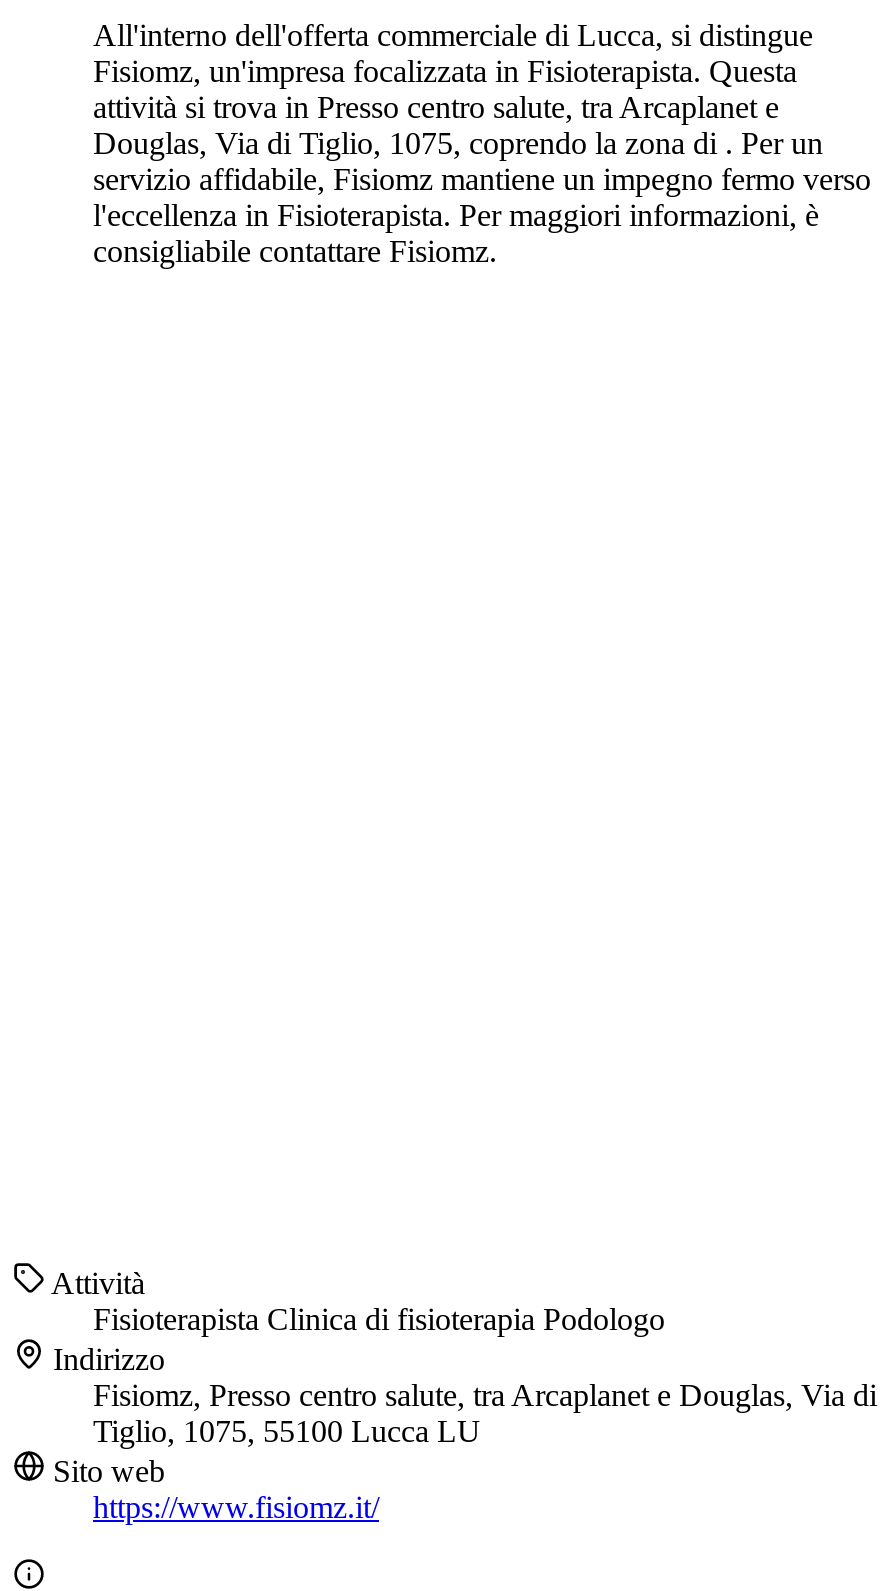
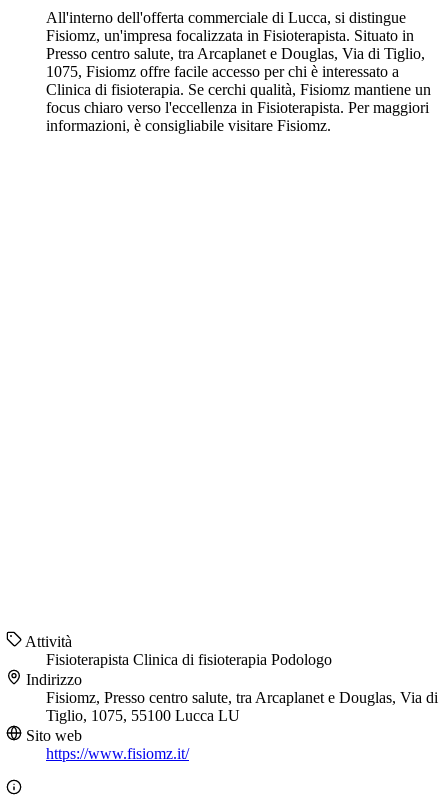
[93,54,871,268] Fisiomz, un'impresa focalizzata in Fisioterapista. Questa | attività si trova in Presso centro salute, tra Arcaplanet e | Douglas, Via di Tiglio, 1075, coprendo la zona di . Per un | servizio affidabile, Fisiomz mantiene un impegno fermo verso | l'eccellenza in Fisioterapista. Per maggiori informazioni, è | consigliabile contattare Fisiomz. -> [46,27,431,134] Fisiomz, un'impresa focalizzata in Fisioterapista. Situato in | Presso centro salute, tra Arcaplanet e Douglas, Via di Tiglio, | 1075, Fisiomz offre facile accesso per chi è interessato a | Clinica di fisioterapia. Se cerchi qualità, Fisiomz mantiene un | focus chiaro verso l'eccellenza in Fisioterapista. Per maggiori | informazioni, è consigliabile visitare Fisiomz.

